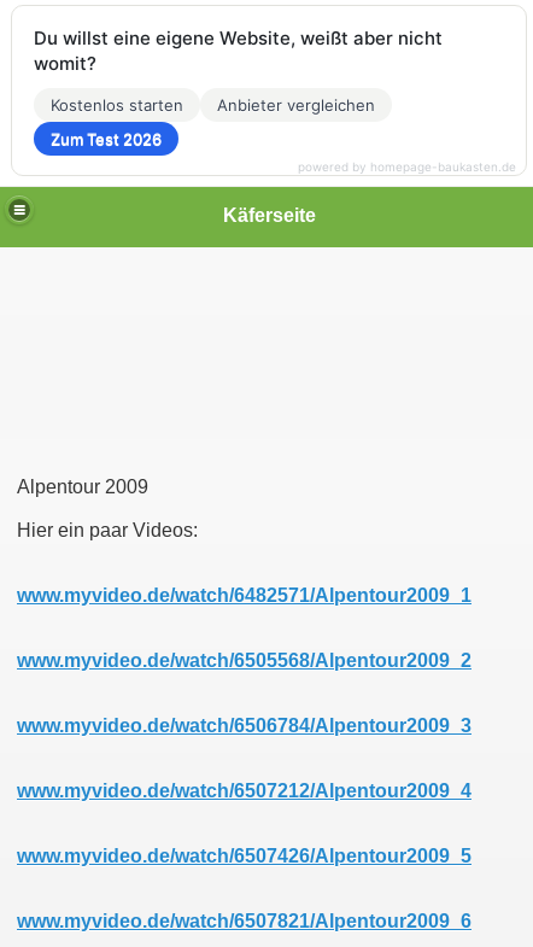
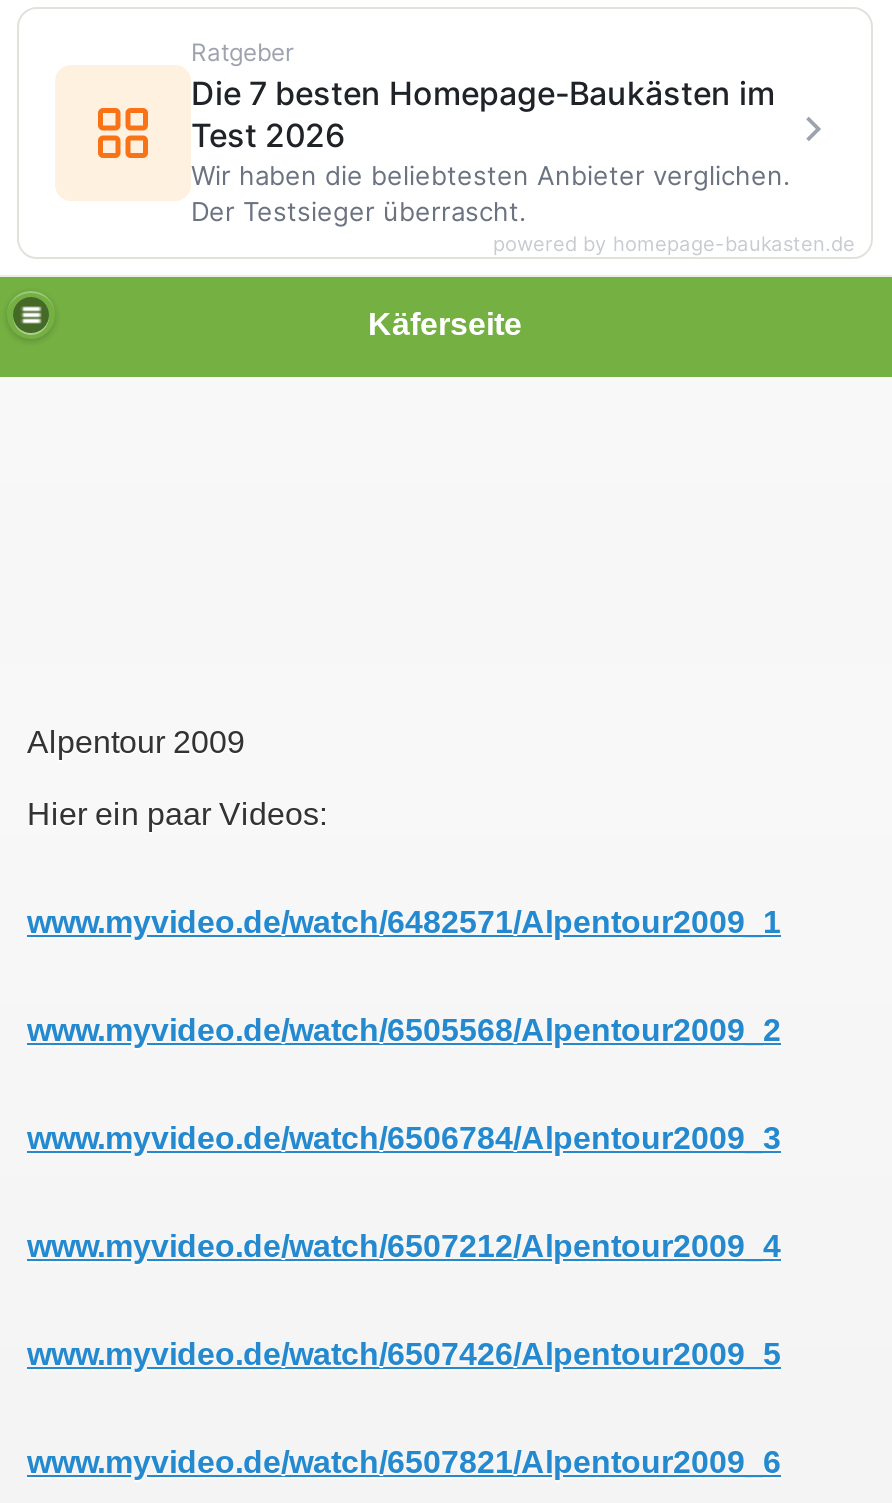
[34,27,443,148] Du willst eine eigene Website, weißt aber nicht | womit? | Kostenlos starten | Anbieter vergleichen | Zum Test 2026 -> [191,37,791,227] Ratgeber | Die 7 besten Homepage-Baukästen im | Test 2026 | Wir haben die beliebtesten Anbieter verglichen. | Der Testsieger überrascht.

